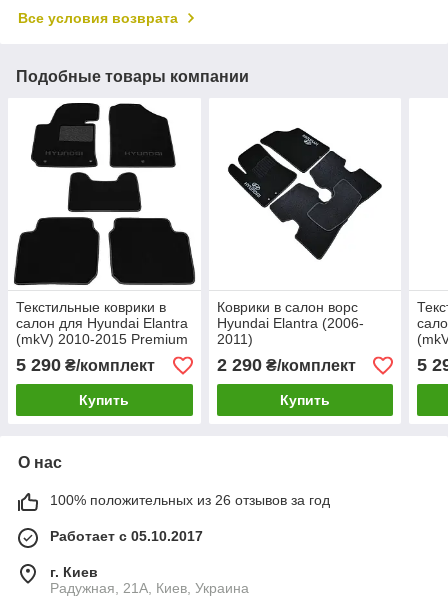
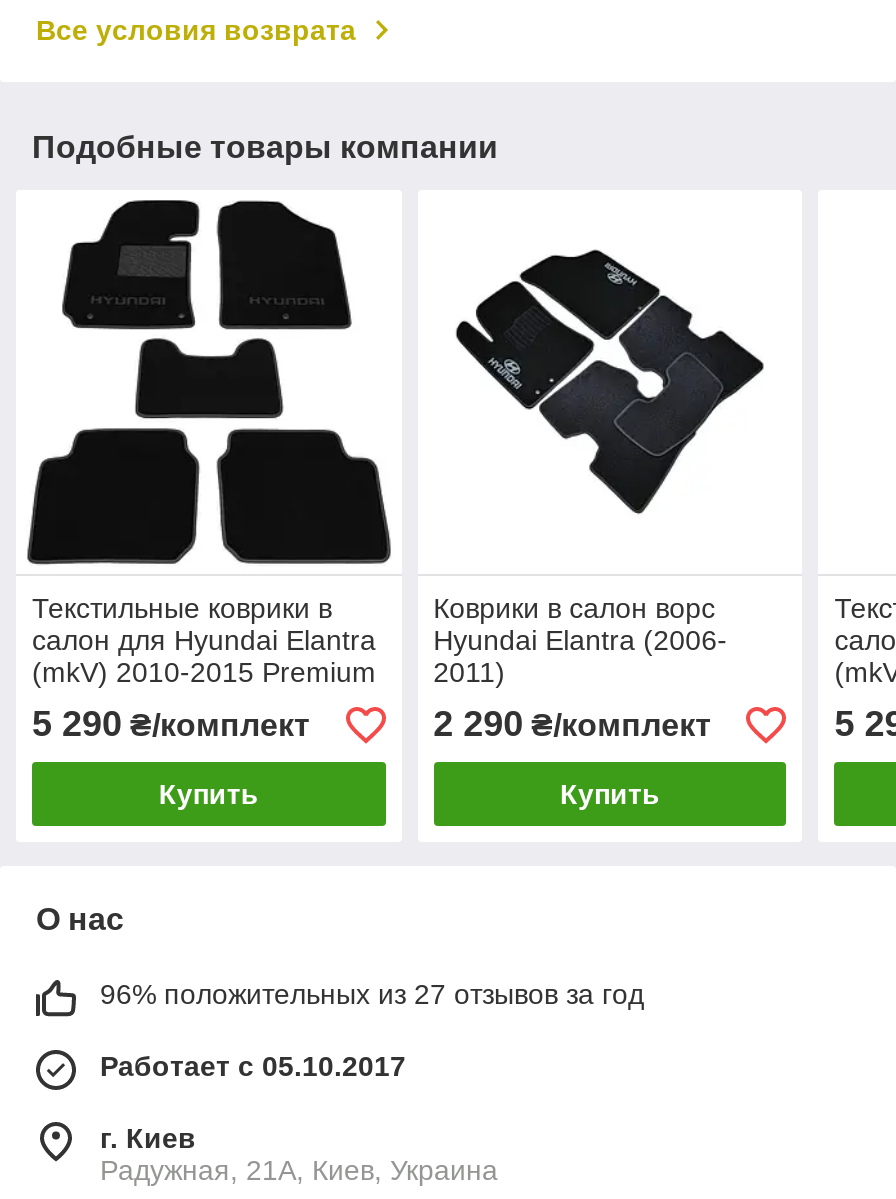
[50,492,330,508] 100% положительных из 26 отзывов за год -> [100,978,644,1010] 96% положительных из 27 отзывов за год

